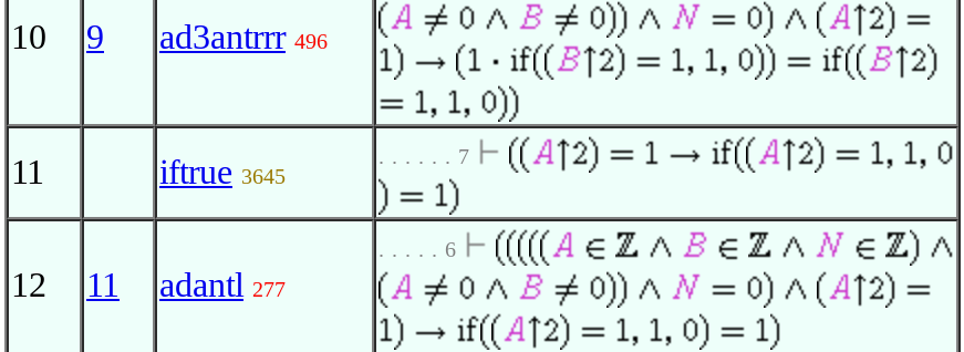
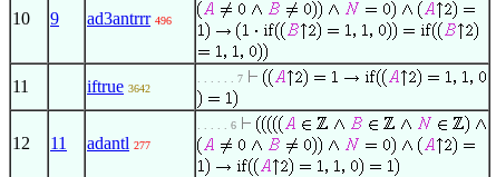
[159,153,286,190] iftrue 3645 -> [87,77,150,96] iftrue 3642

